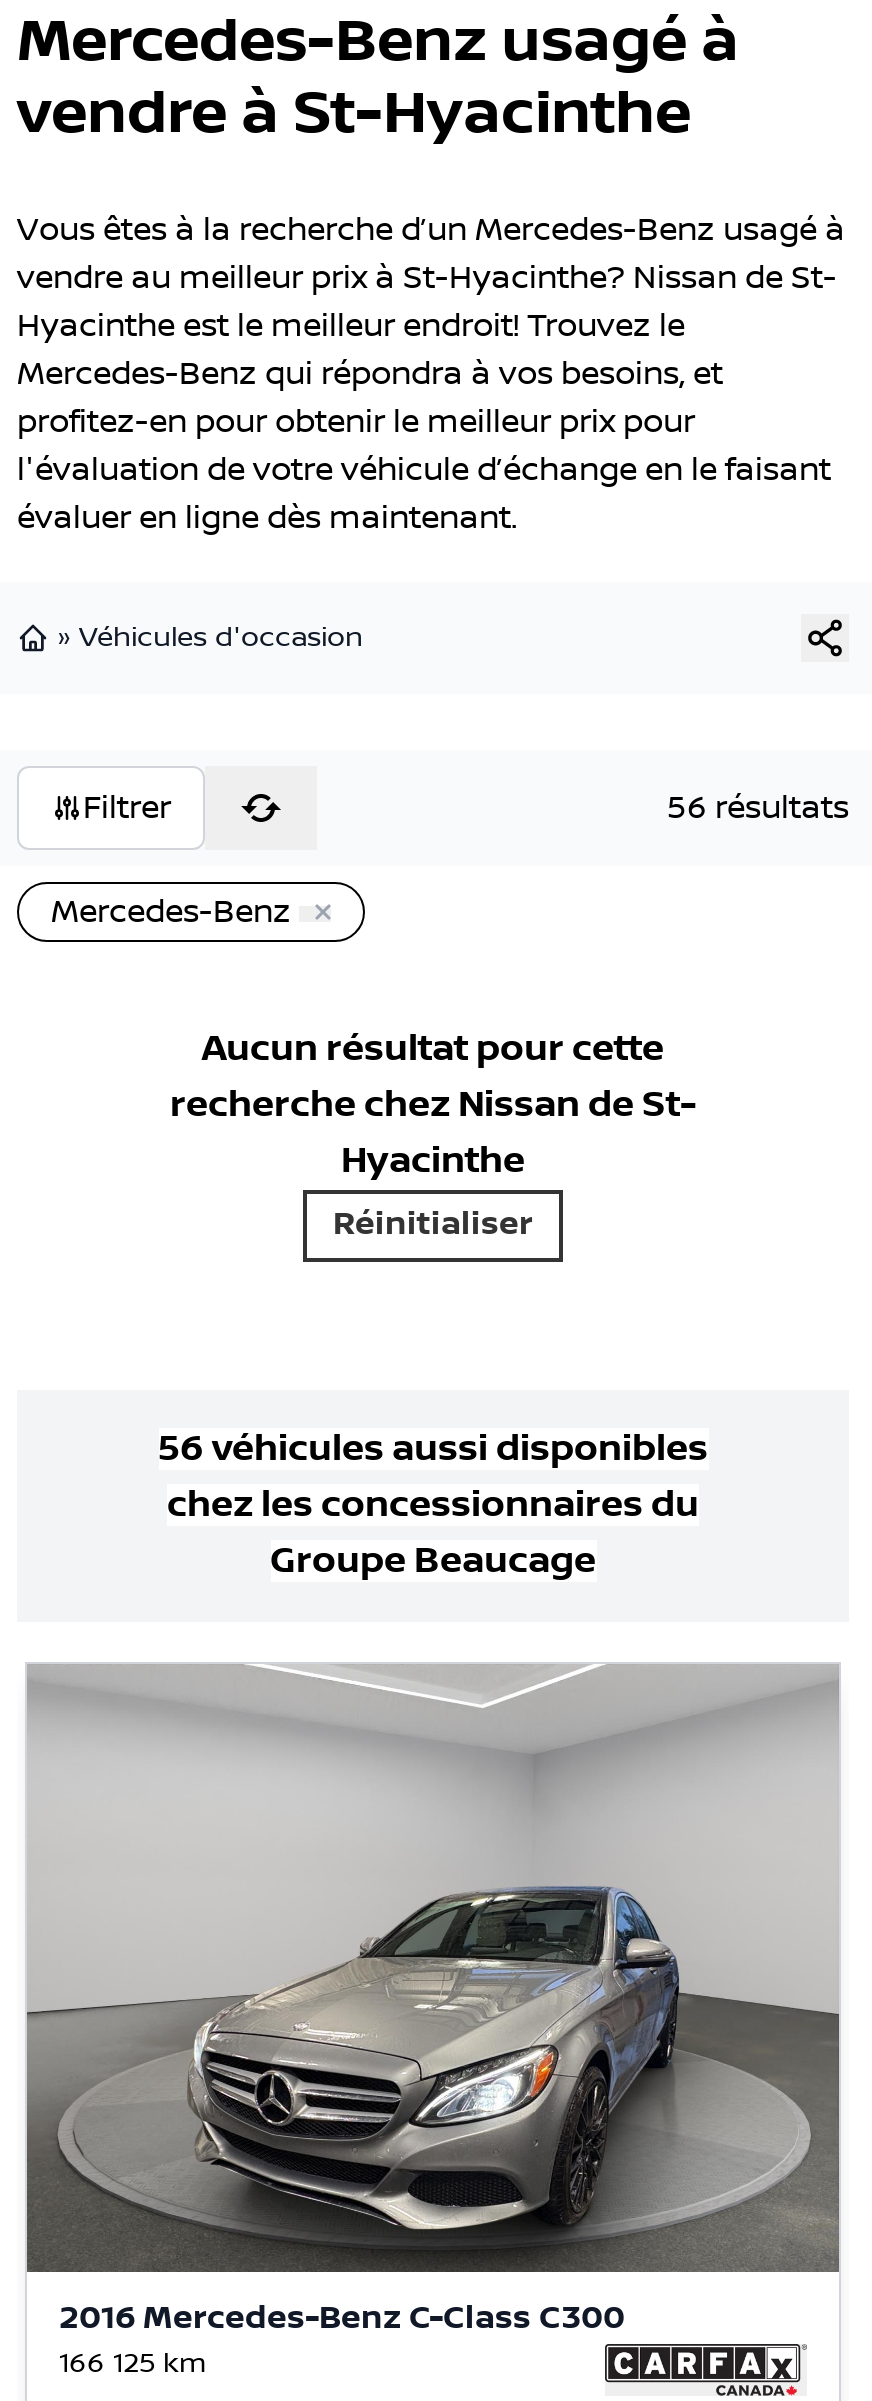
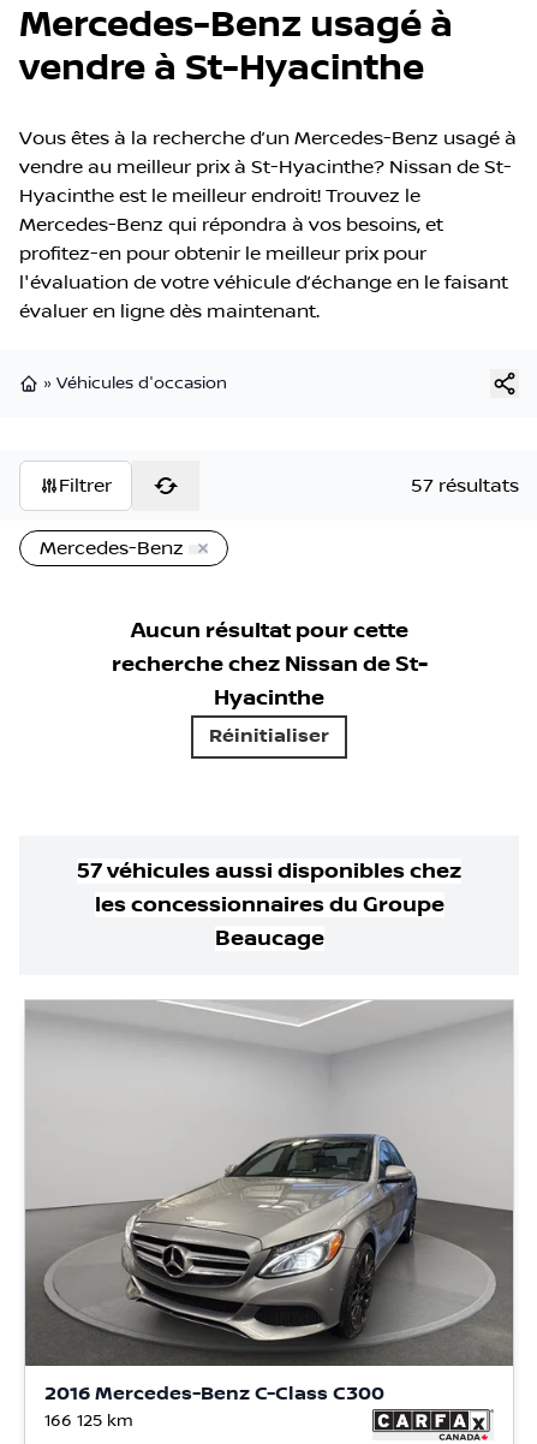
[667,789,849,825] 56 résultats -> [411,474,519,496] 57 résultats
[158,1427,708,1581] 56 véhicules aussi disponibles | chez les concessionnaires du | Groupe Beaucage -> [77,858,461,951] 57 véhicules aussi disponibles chez | les concessionnaires du Groupe | Beaucage

